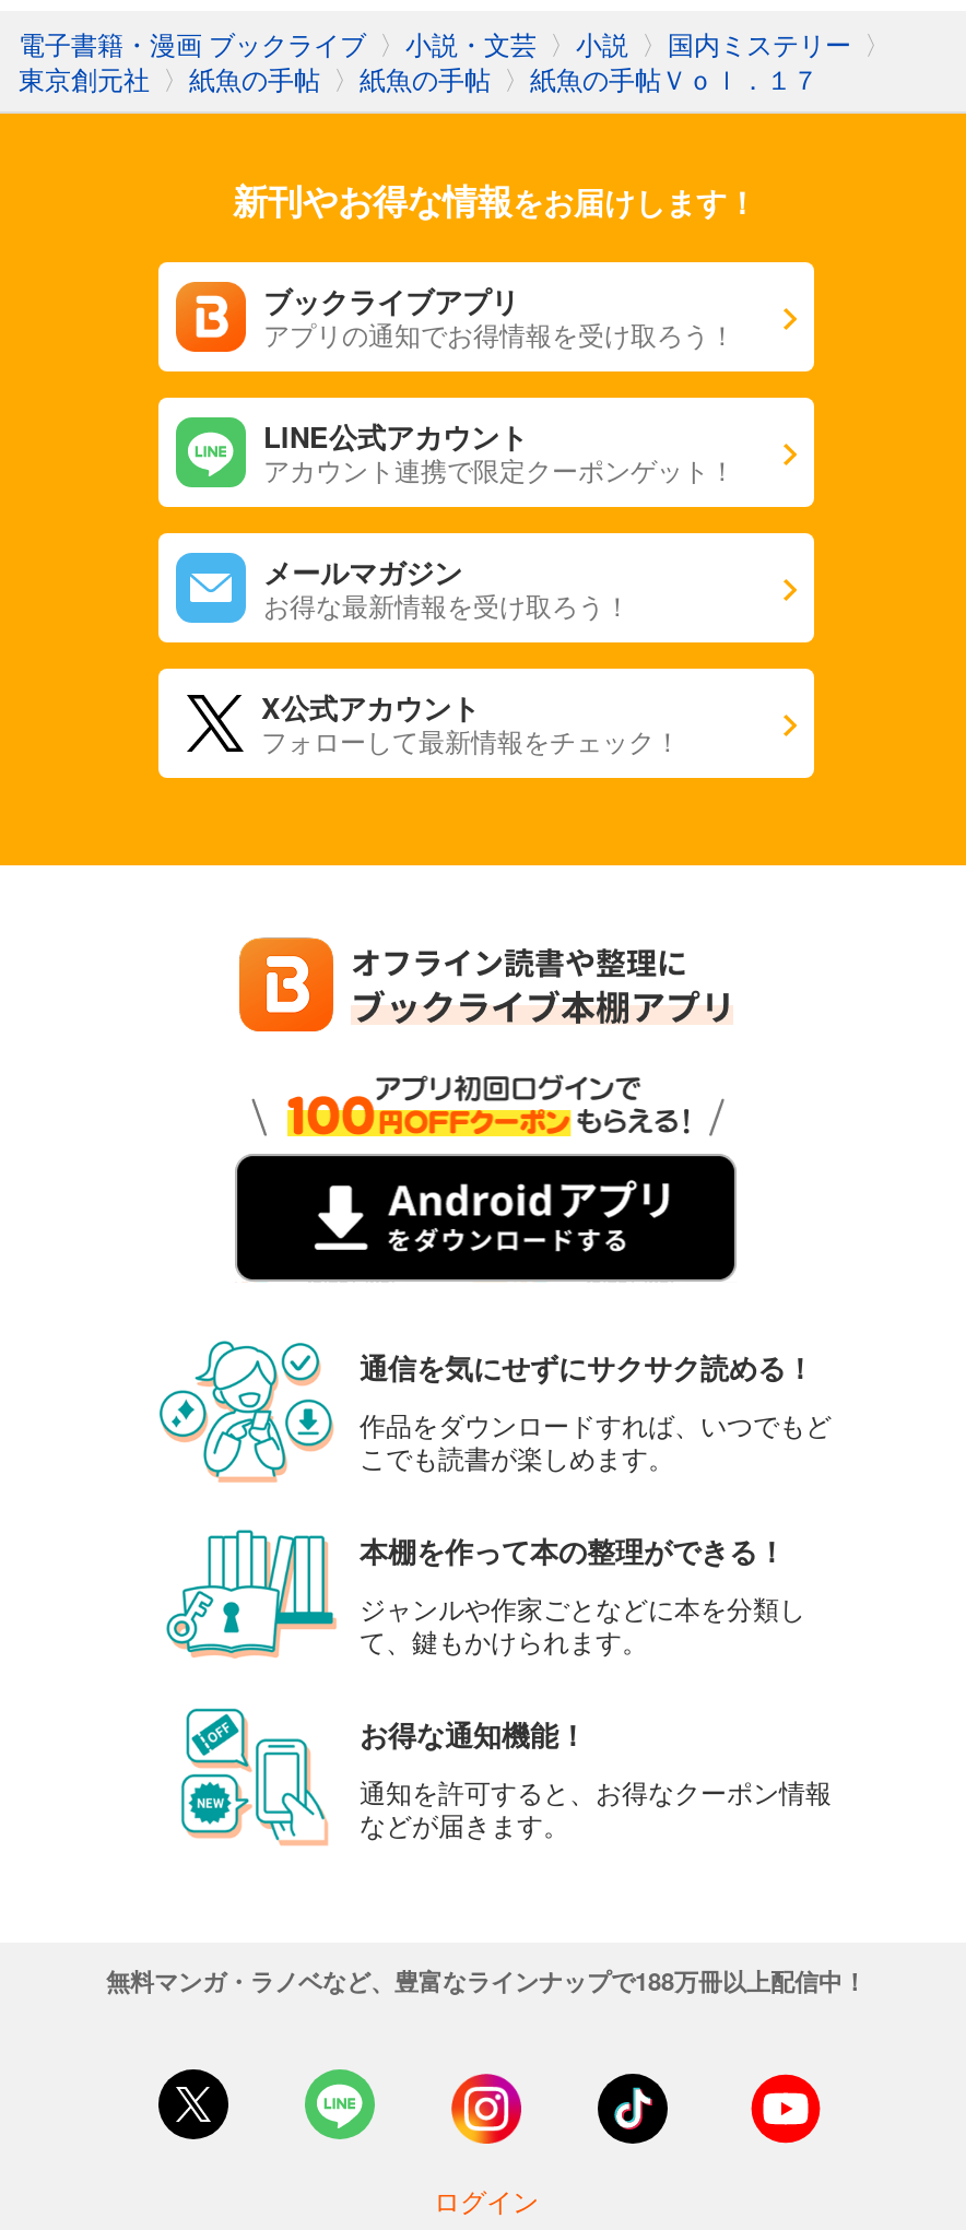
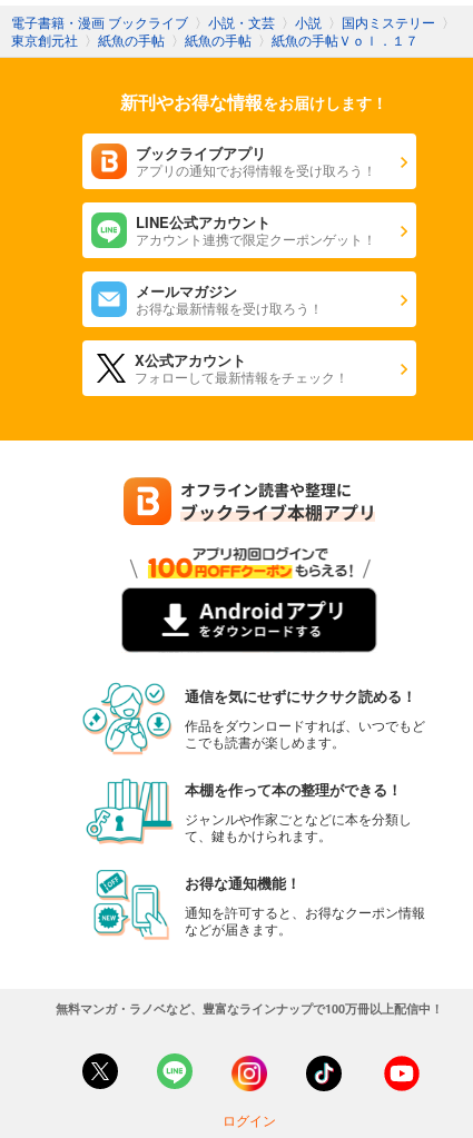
[106,1964,867,1997] 無料マンガ・ラノベなど、豊富なラインナップで188万冊以上配信中！ -> [56,1000,443,1017] 無料マンガ・ラノベなど、豊富なラインナップで100万冊以上配信中！

